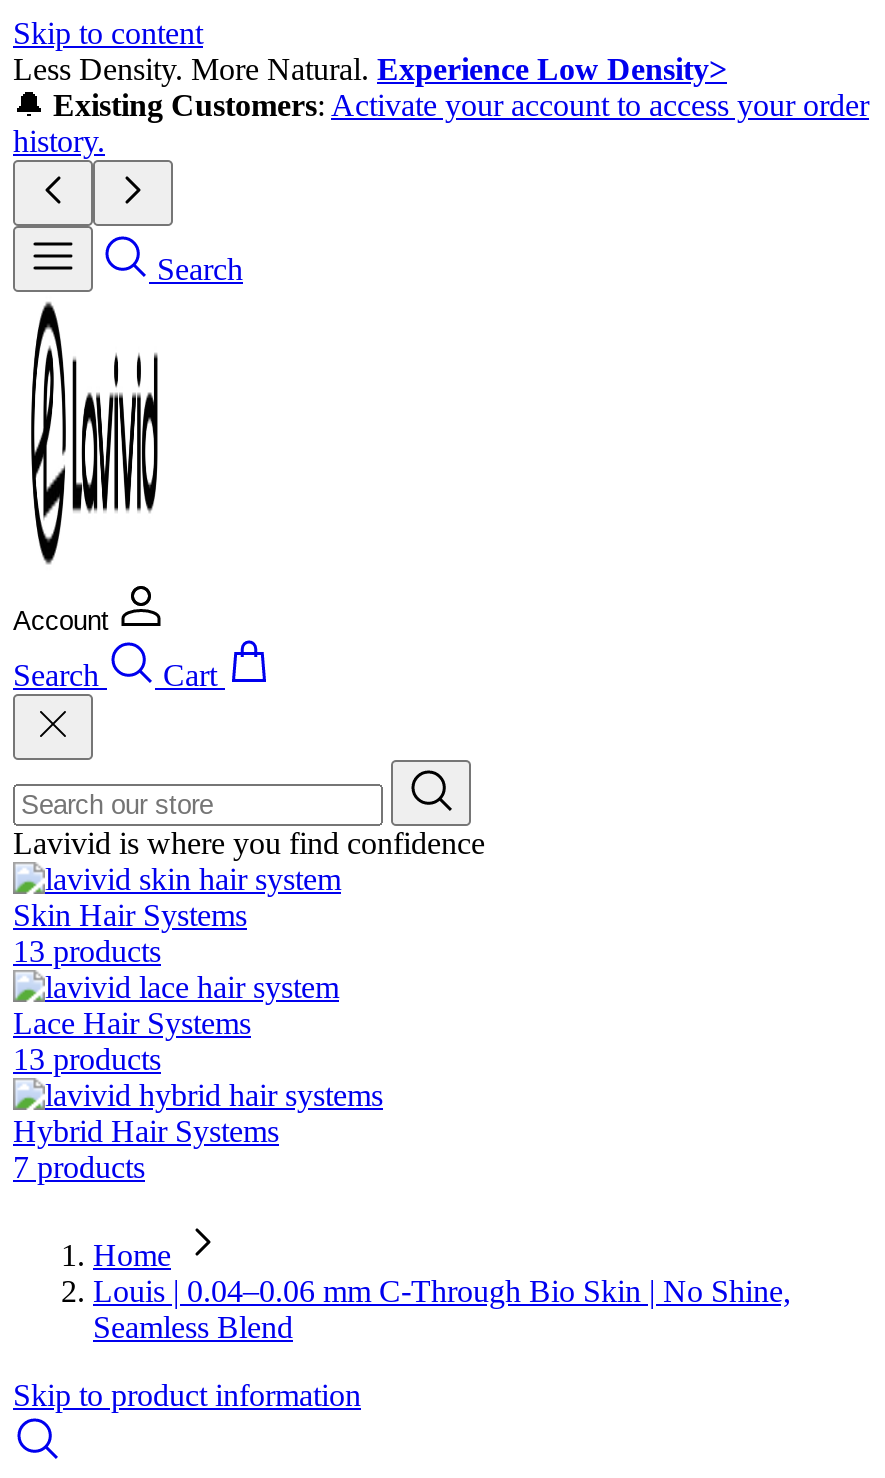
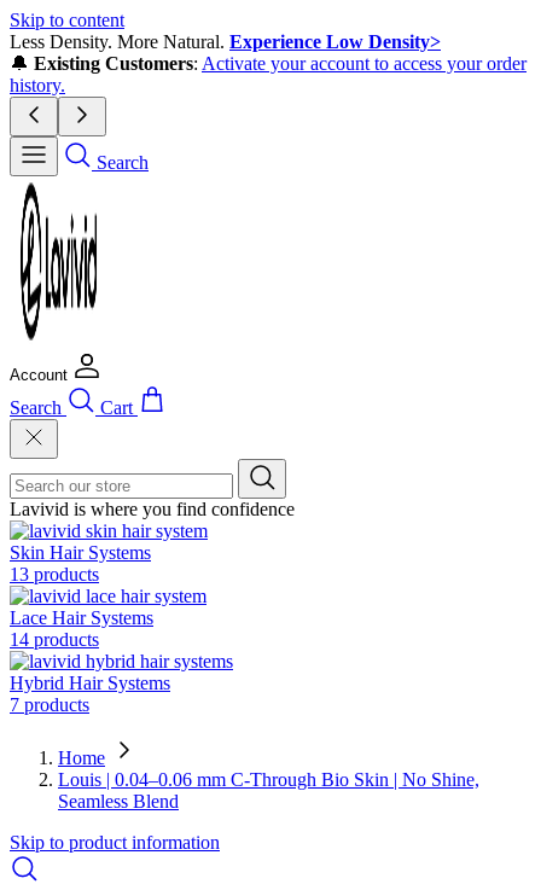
[13,1042,161,1076] 13 products -> [10,629,99,650] 14 products

